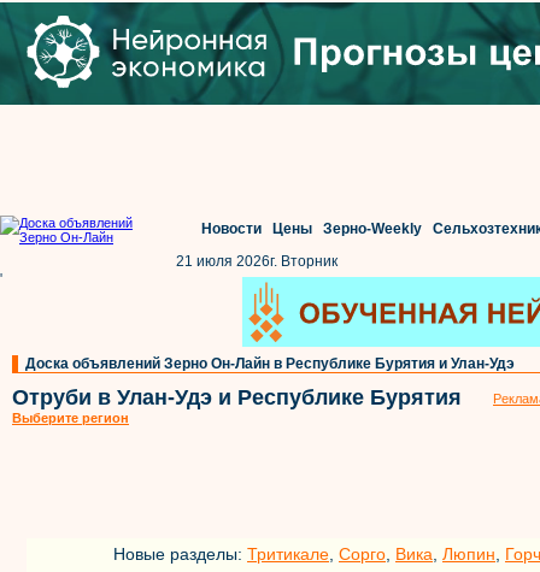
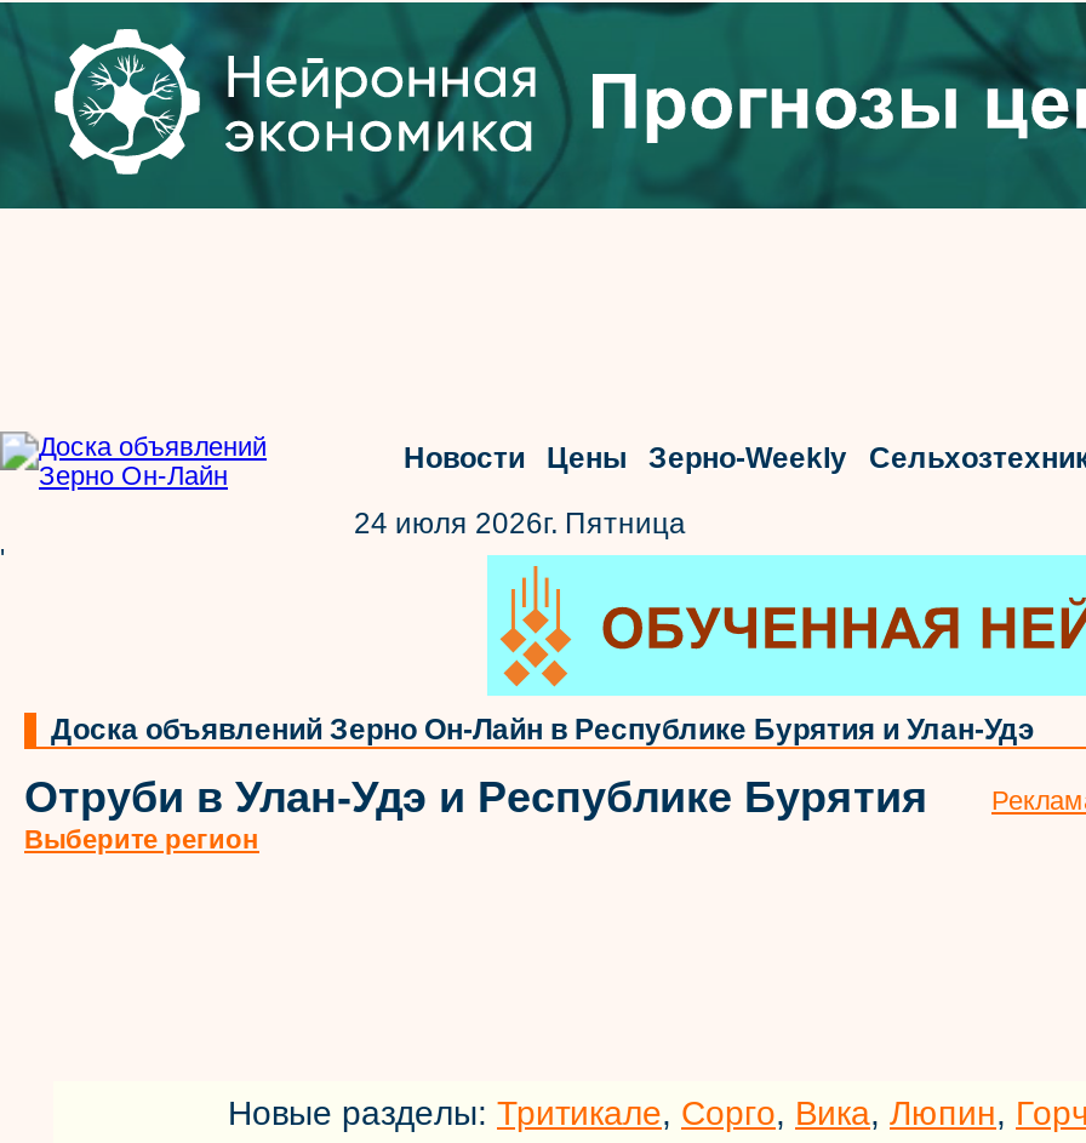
[176,253,337,270] 21 июля 2026г. Вторник -> [354,507,686,541] 24 июля 2026г. Пятница

